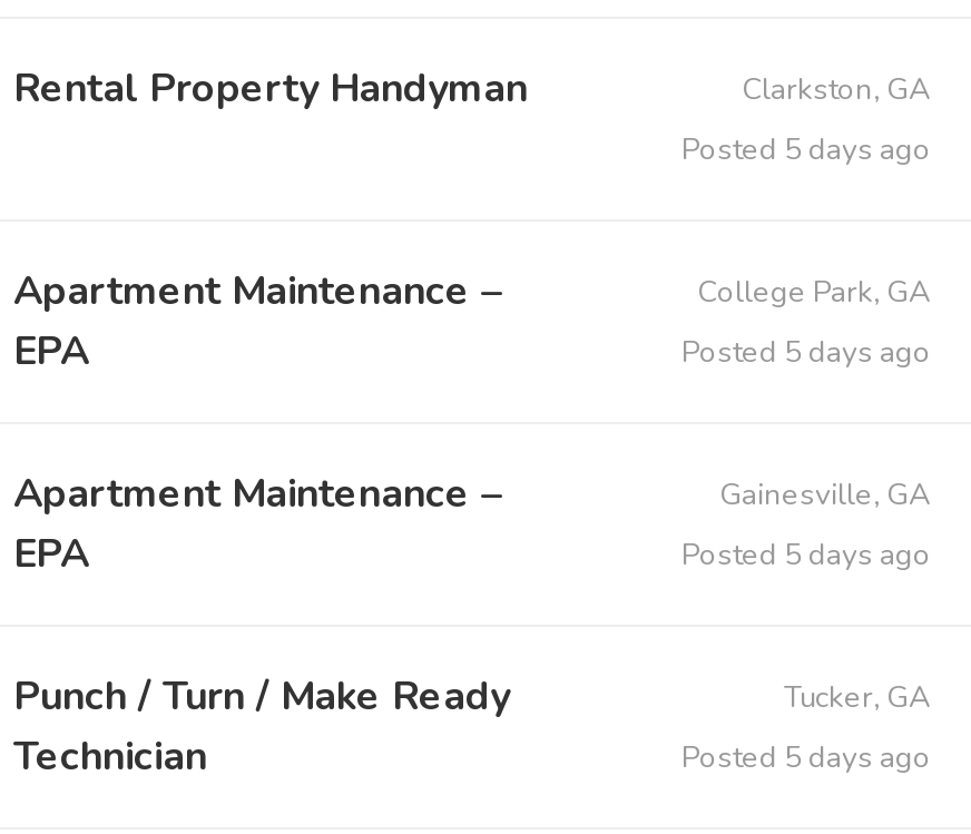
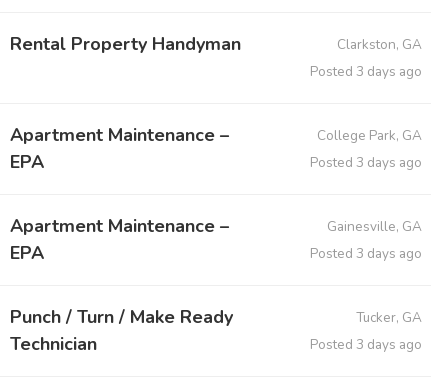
[681,128,931,170] Posted 5 days ago -> [310,62,422,81] Posted 3 days ago
[681,330,931,373] Posted 5 days ago -> [310,153,422,172] Posted 3 days ago
[681,533,931,575] Posted 5 days ago -> [310,244,422,263] Posted 3 days ago
[681,736,931,778] Posted 5 days ago -> [310,335,422,354] Posted 3 days ago

